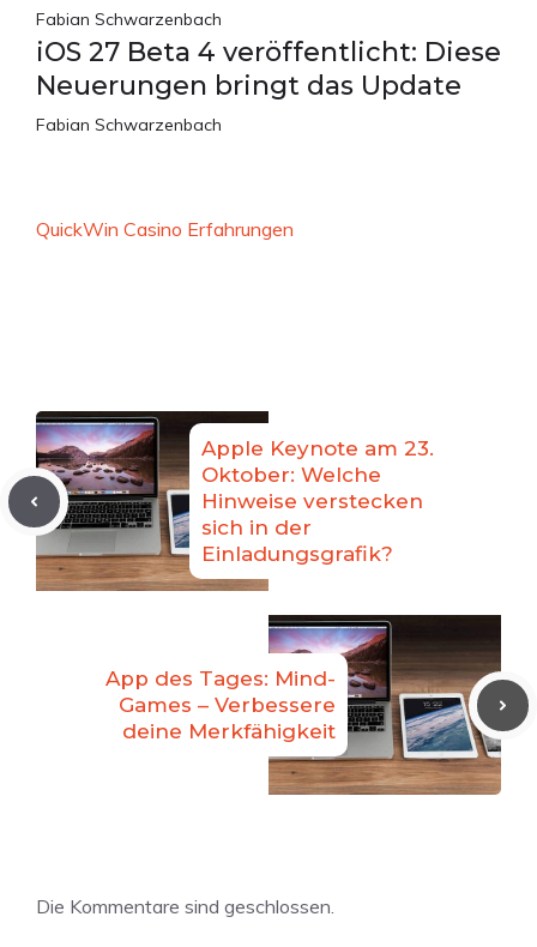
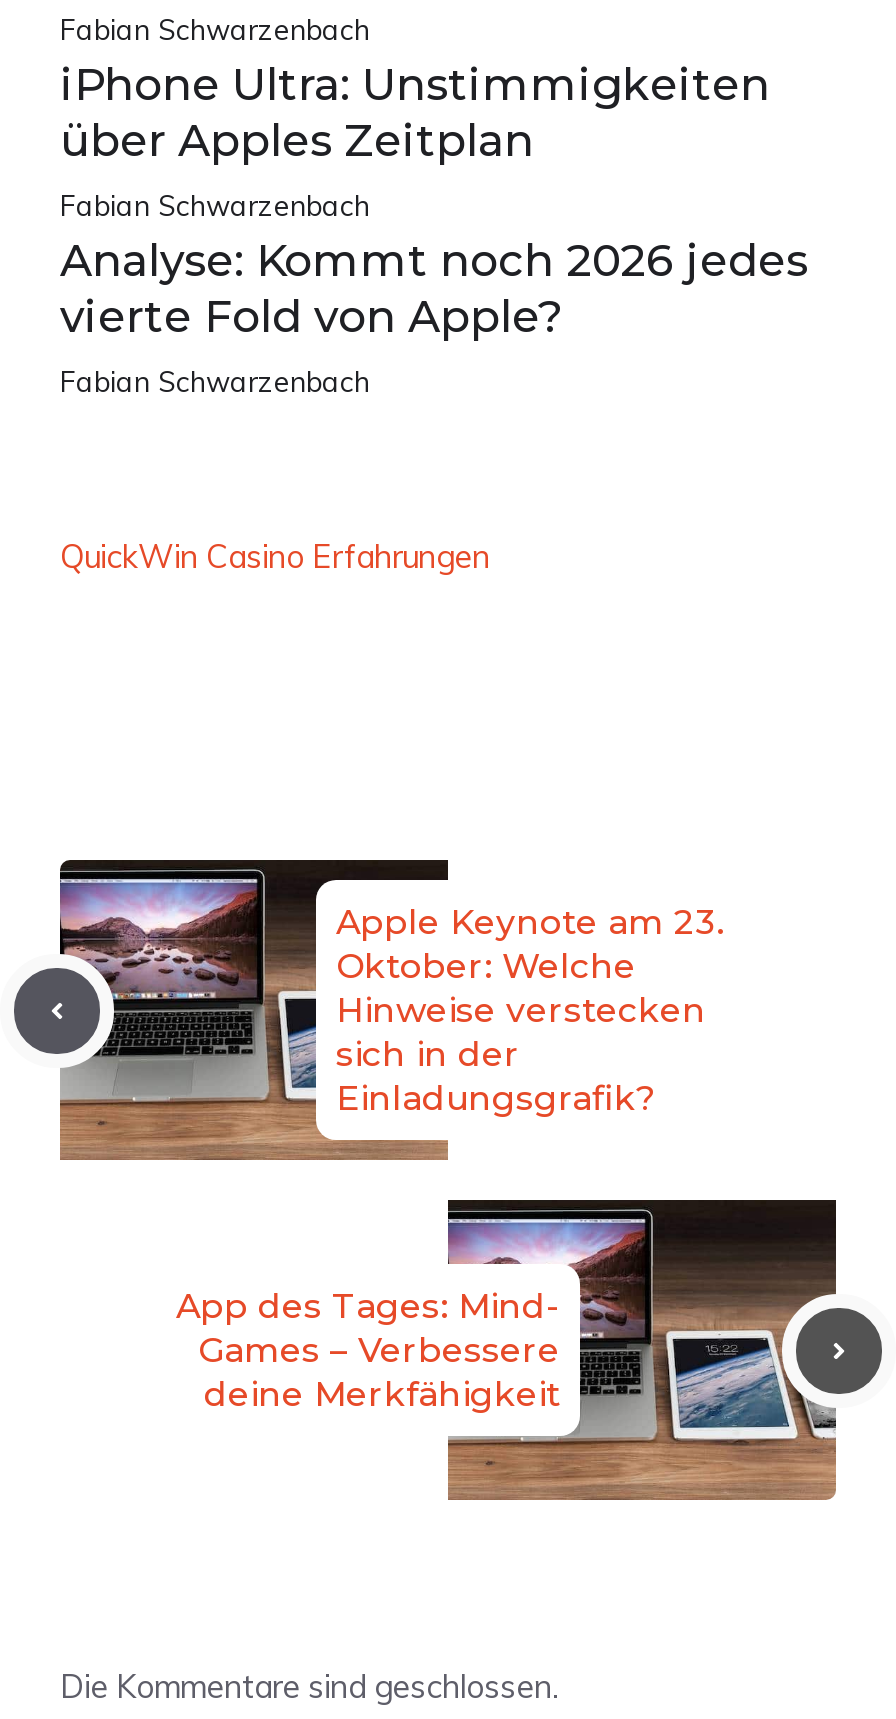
[36,36,501,102] iOS 27 Beta 4 veröffentlicht: Diese | Neuerungen bringt das Update -> [60,59,808,345] iPhone Ultra: Unstimmigkeiten | über Apples Zeitplan | Fabian Schwarzenbach | Analyse: Kommt noch 2026 jedes | vierte Fold von Apple?

